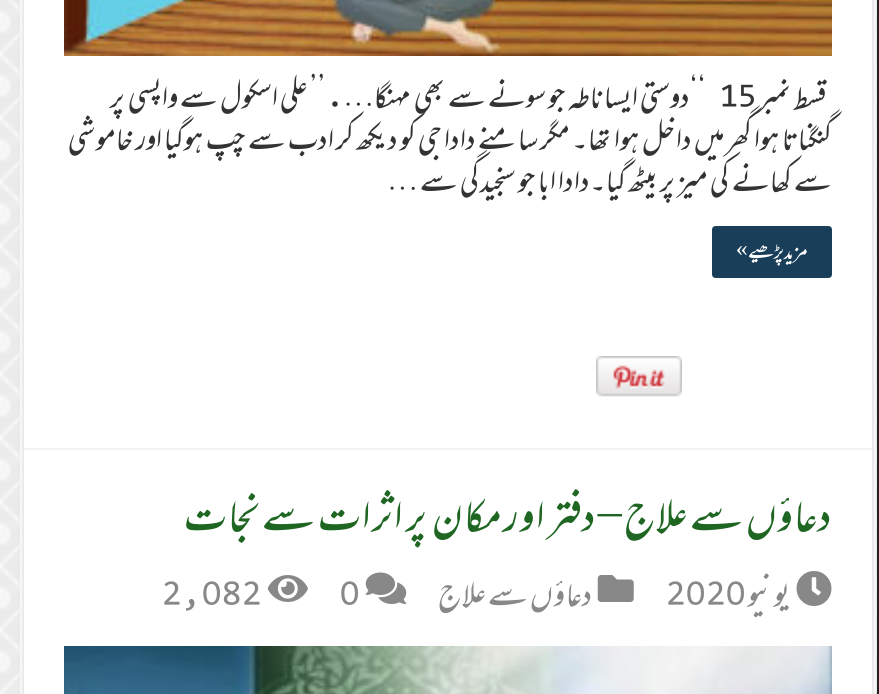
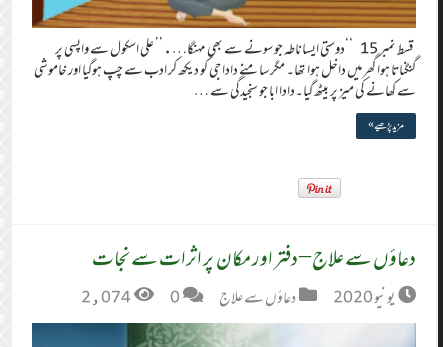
[162,564,262,624] 2,082 -> [81,282,131,312] 2,074

